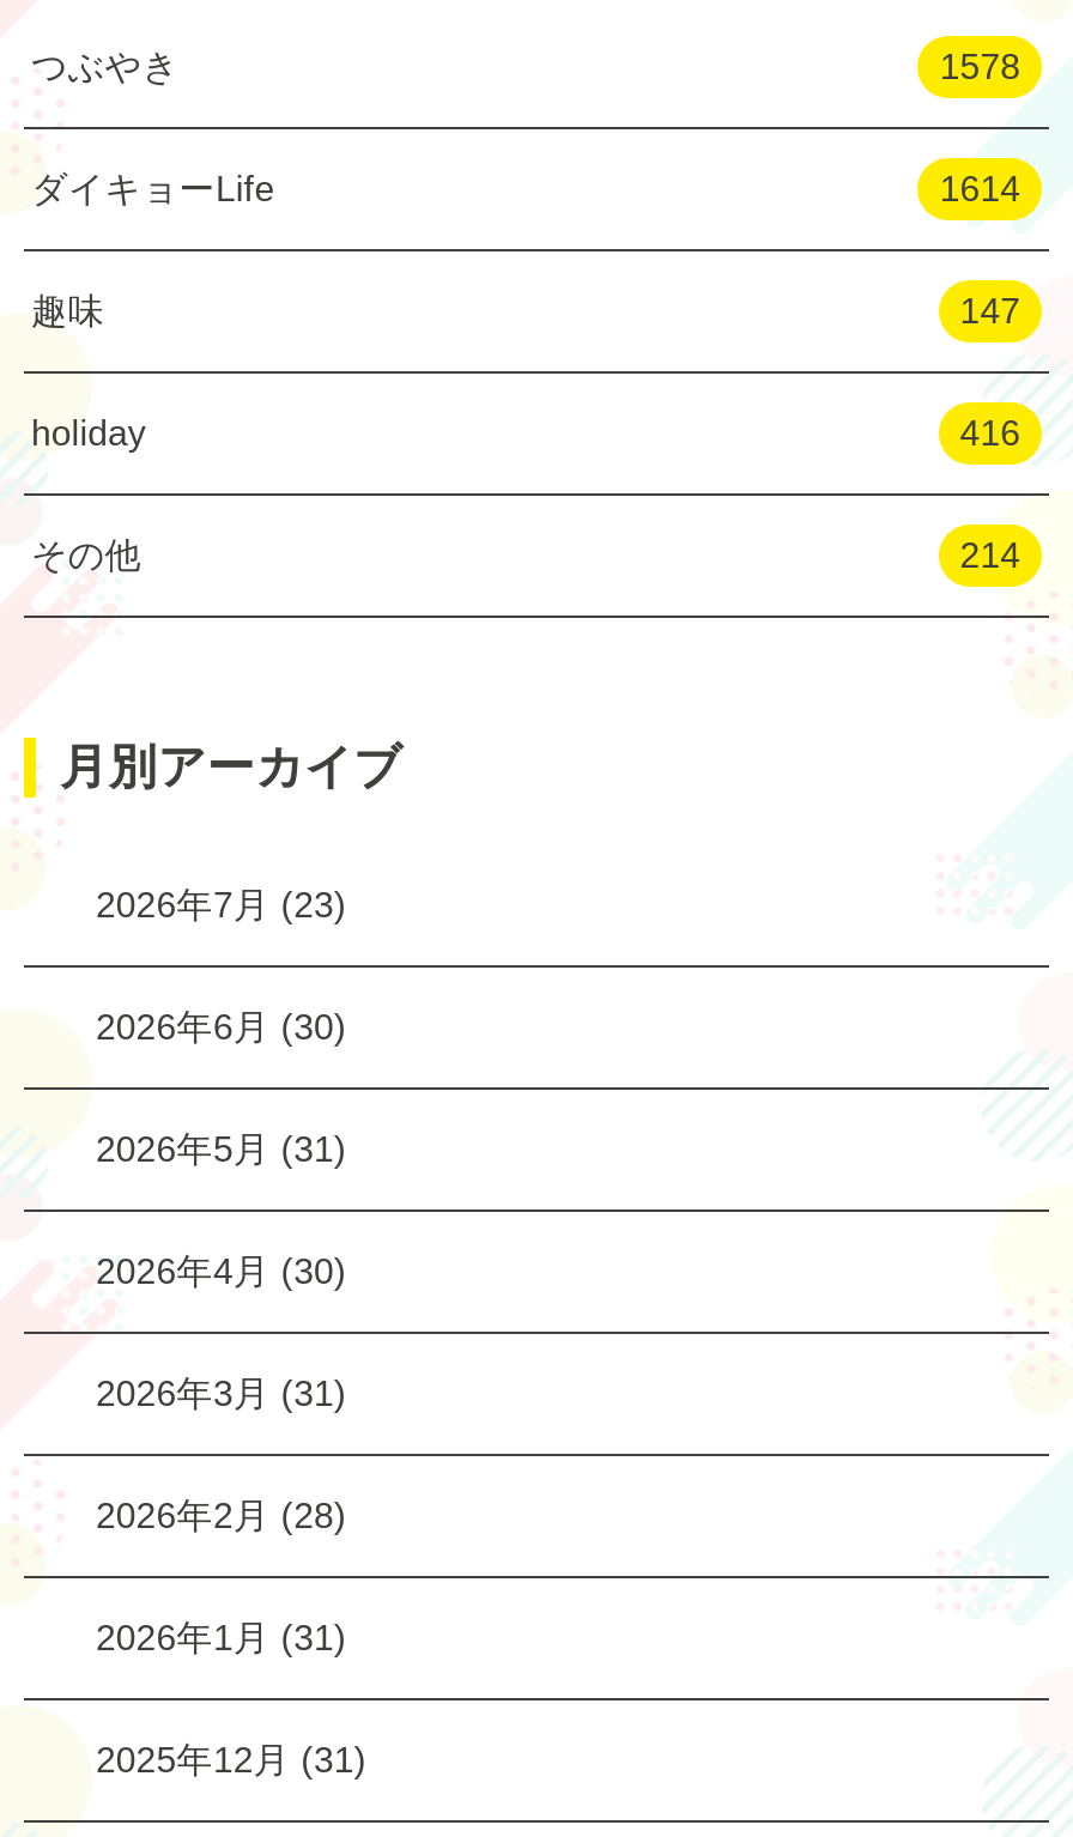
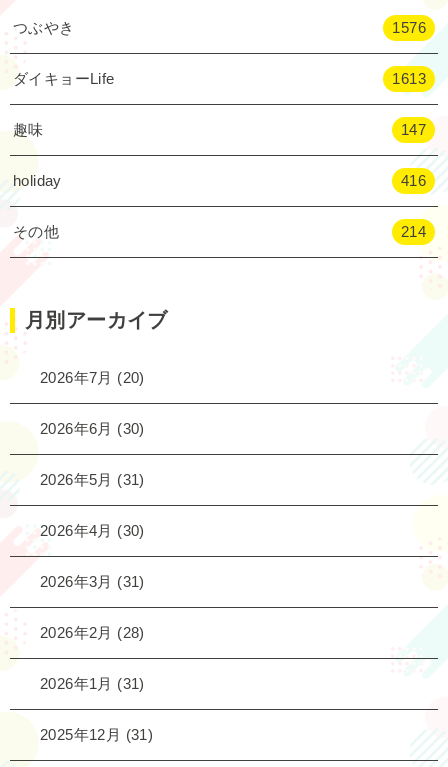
[940,45,1020,85] 1578 -> [392,19,426,36] 1576
[940,167,1020,207] 1614 -> [392,70,426,87] 1613
[96,883,347,924] 2026年7月(23) -> [40,369,145,386] 2026年7月(20)

